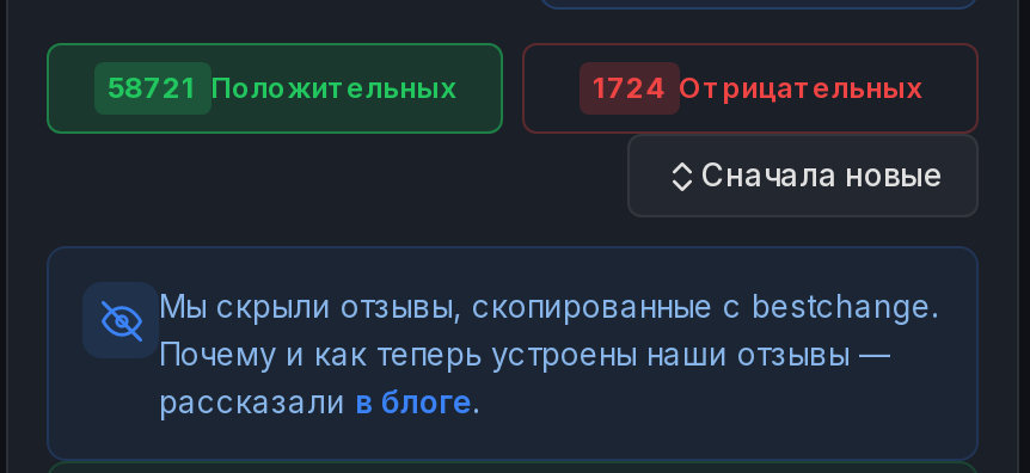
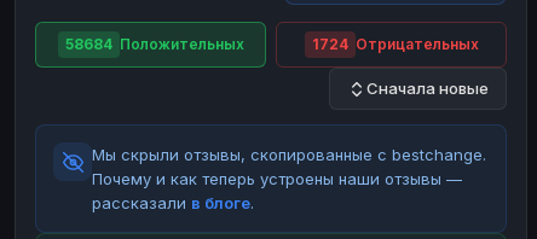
[108,69,456,105] 58721 Положительных -> [65,35,244,53] 58684 Положительных

